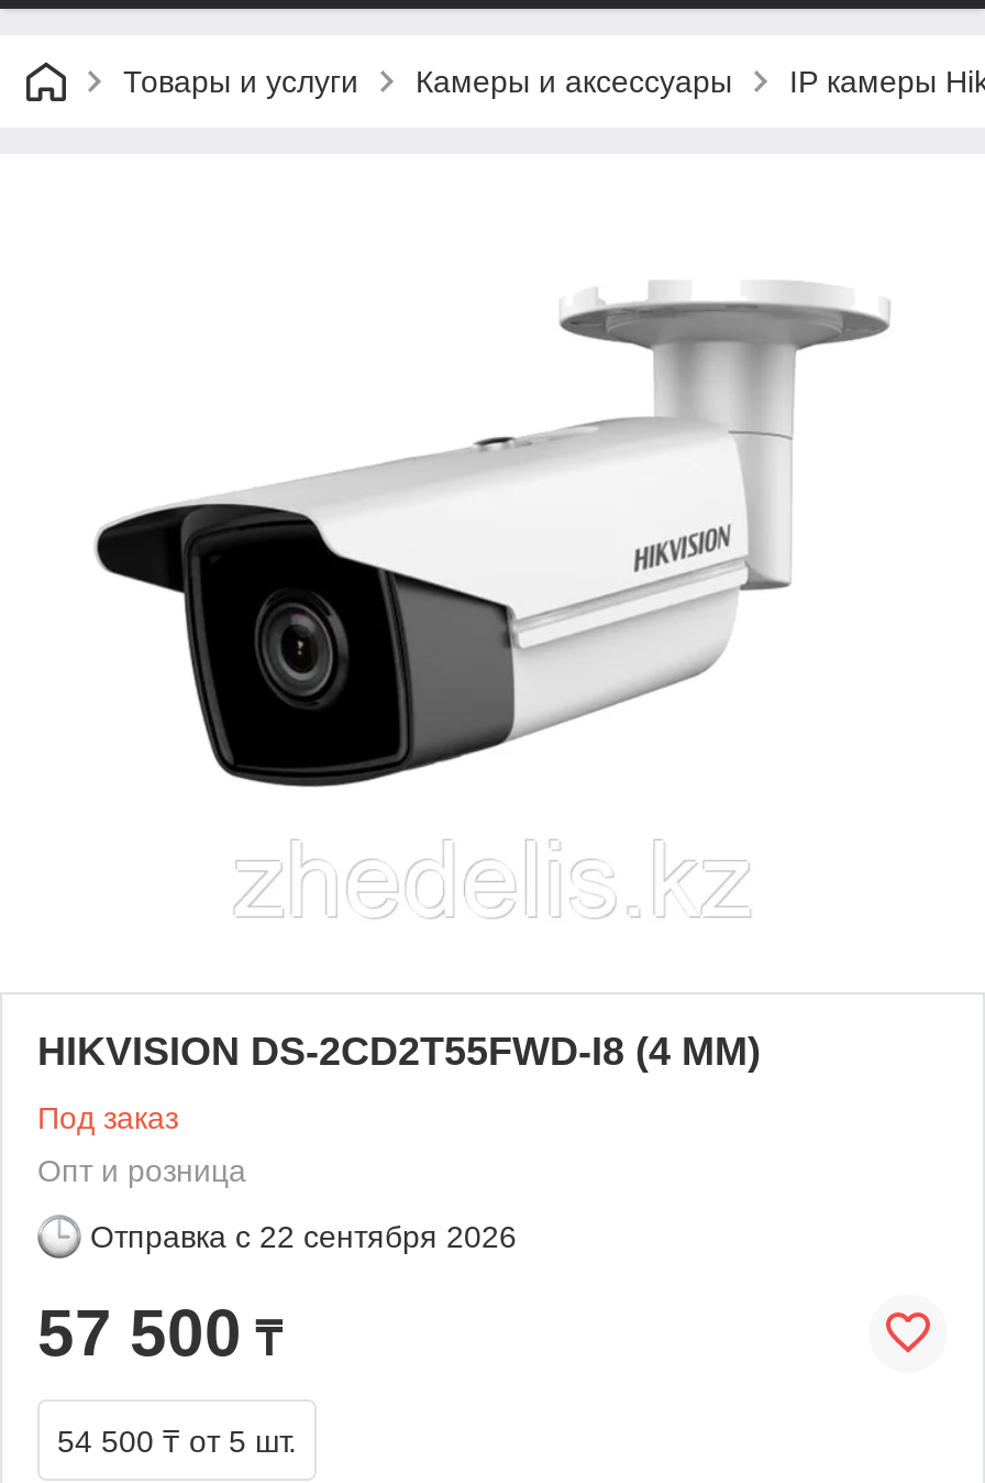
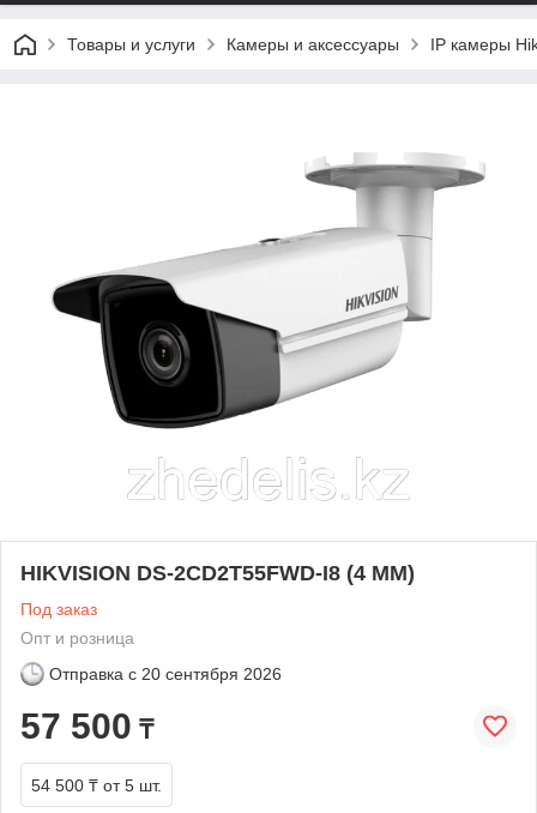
[90,1219,517,1254] Отправка с 22 сентября 2026 -> [49,664,282,683] Отправка с 20 сентября 2026

